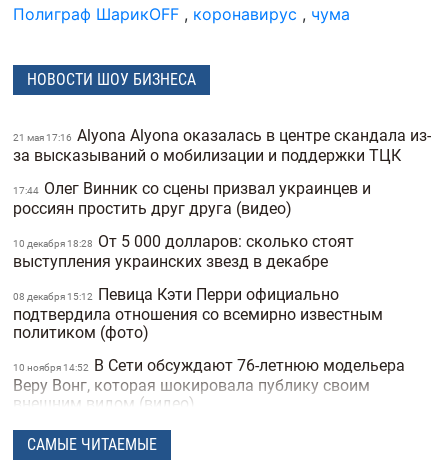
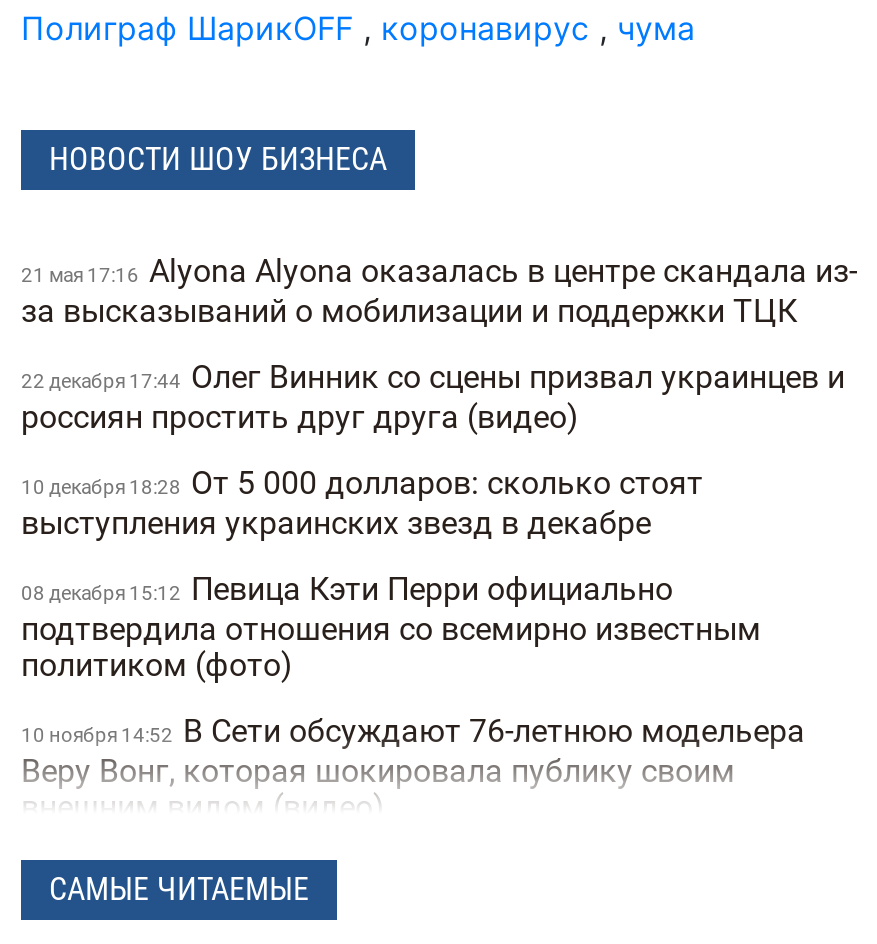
[13,179,371,198] 17:44 Олег Винник со сцены призвал украинцев и -> [21,358,845,396] 22 декабря 17:44 Олег Винник со сцены призвал украинцев и

